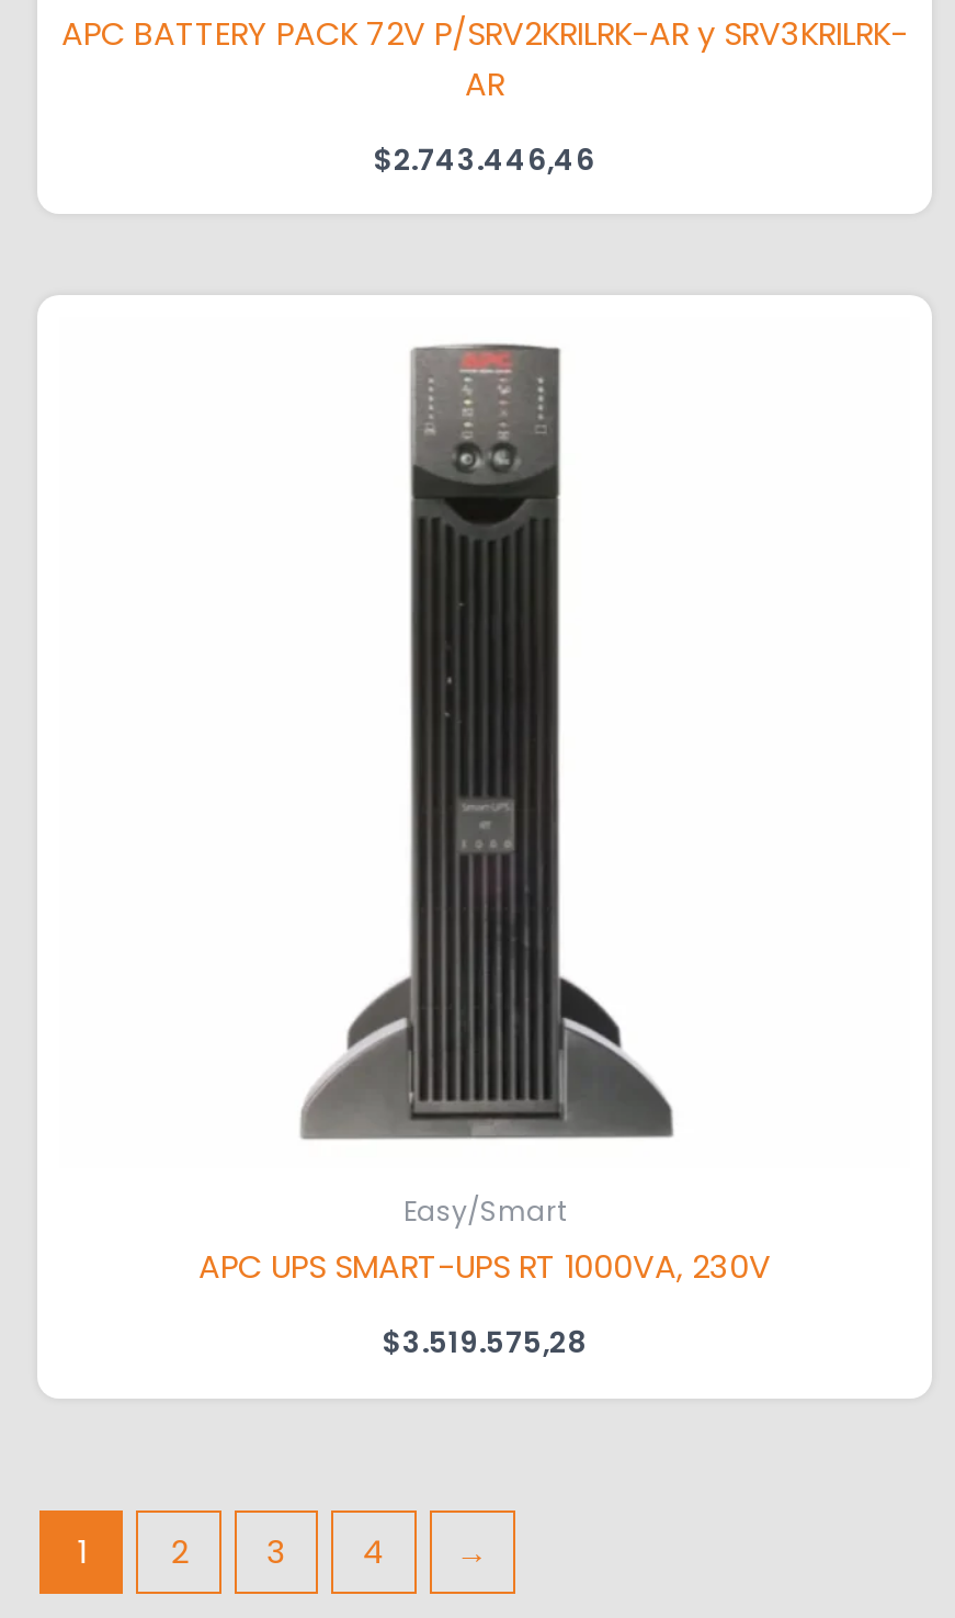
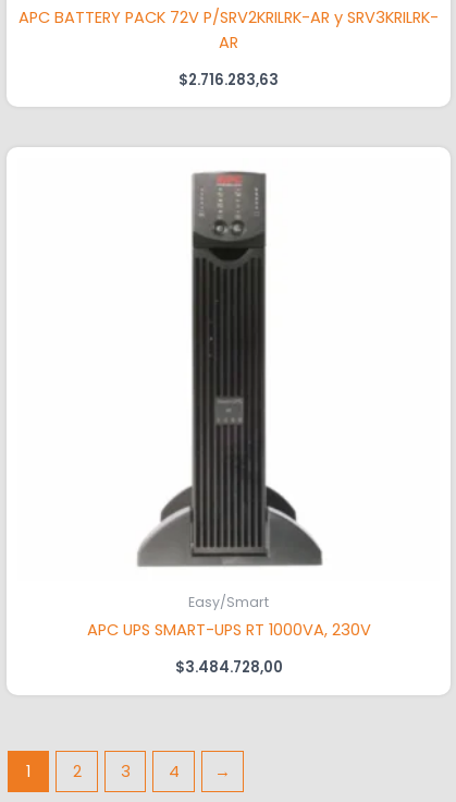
[374,139,595,181] $2.743.446,46 -> [178,70,279,90] $2.716.283,63
[383,1322,587,1364] $3.519.575,28 -> [175,657,282,678] $3.484.728,00

